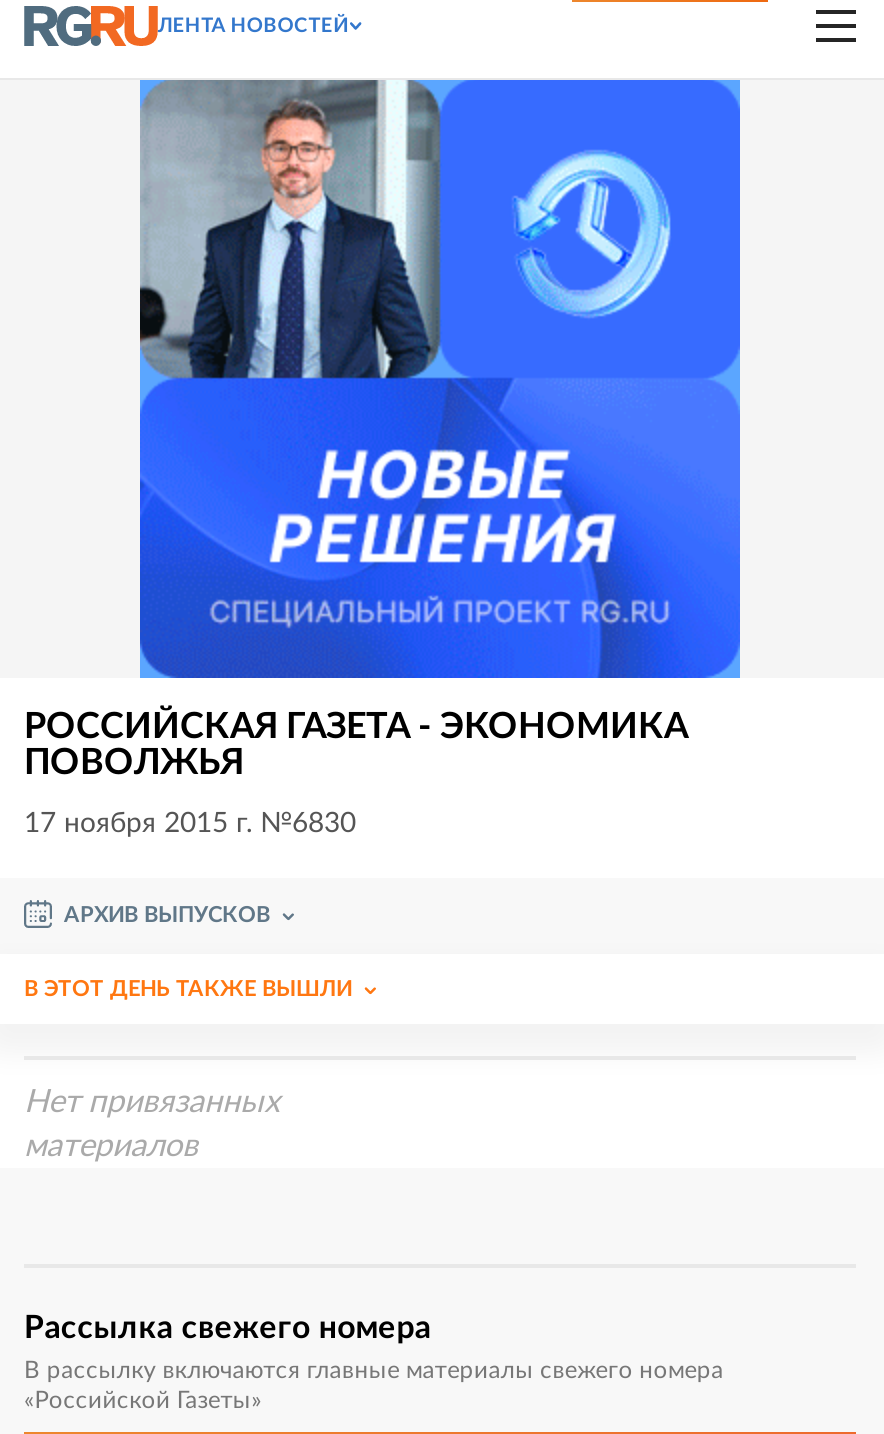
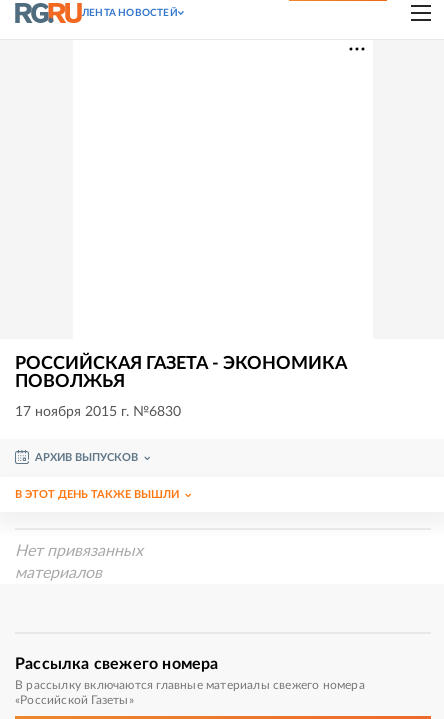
[138,78,742,680] [image] -> none

